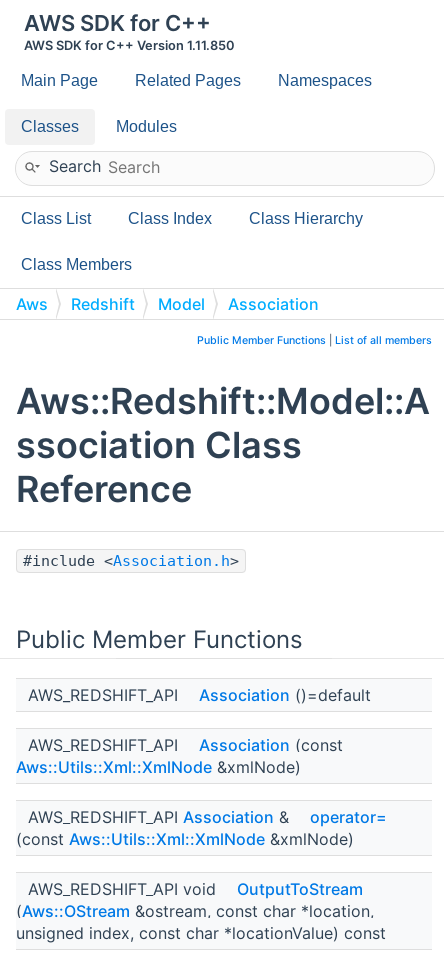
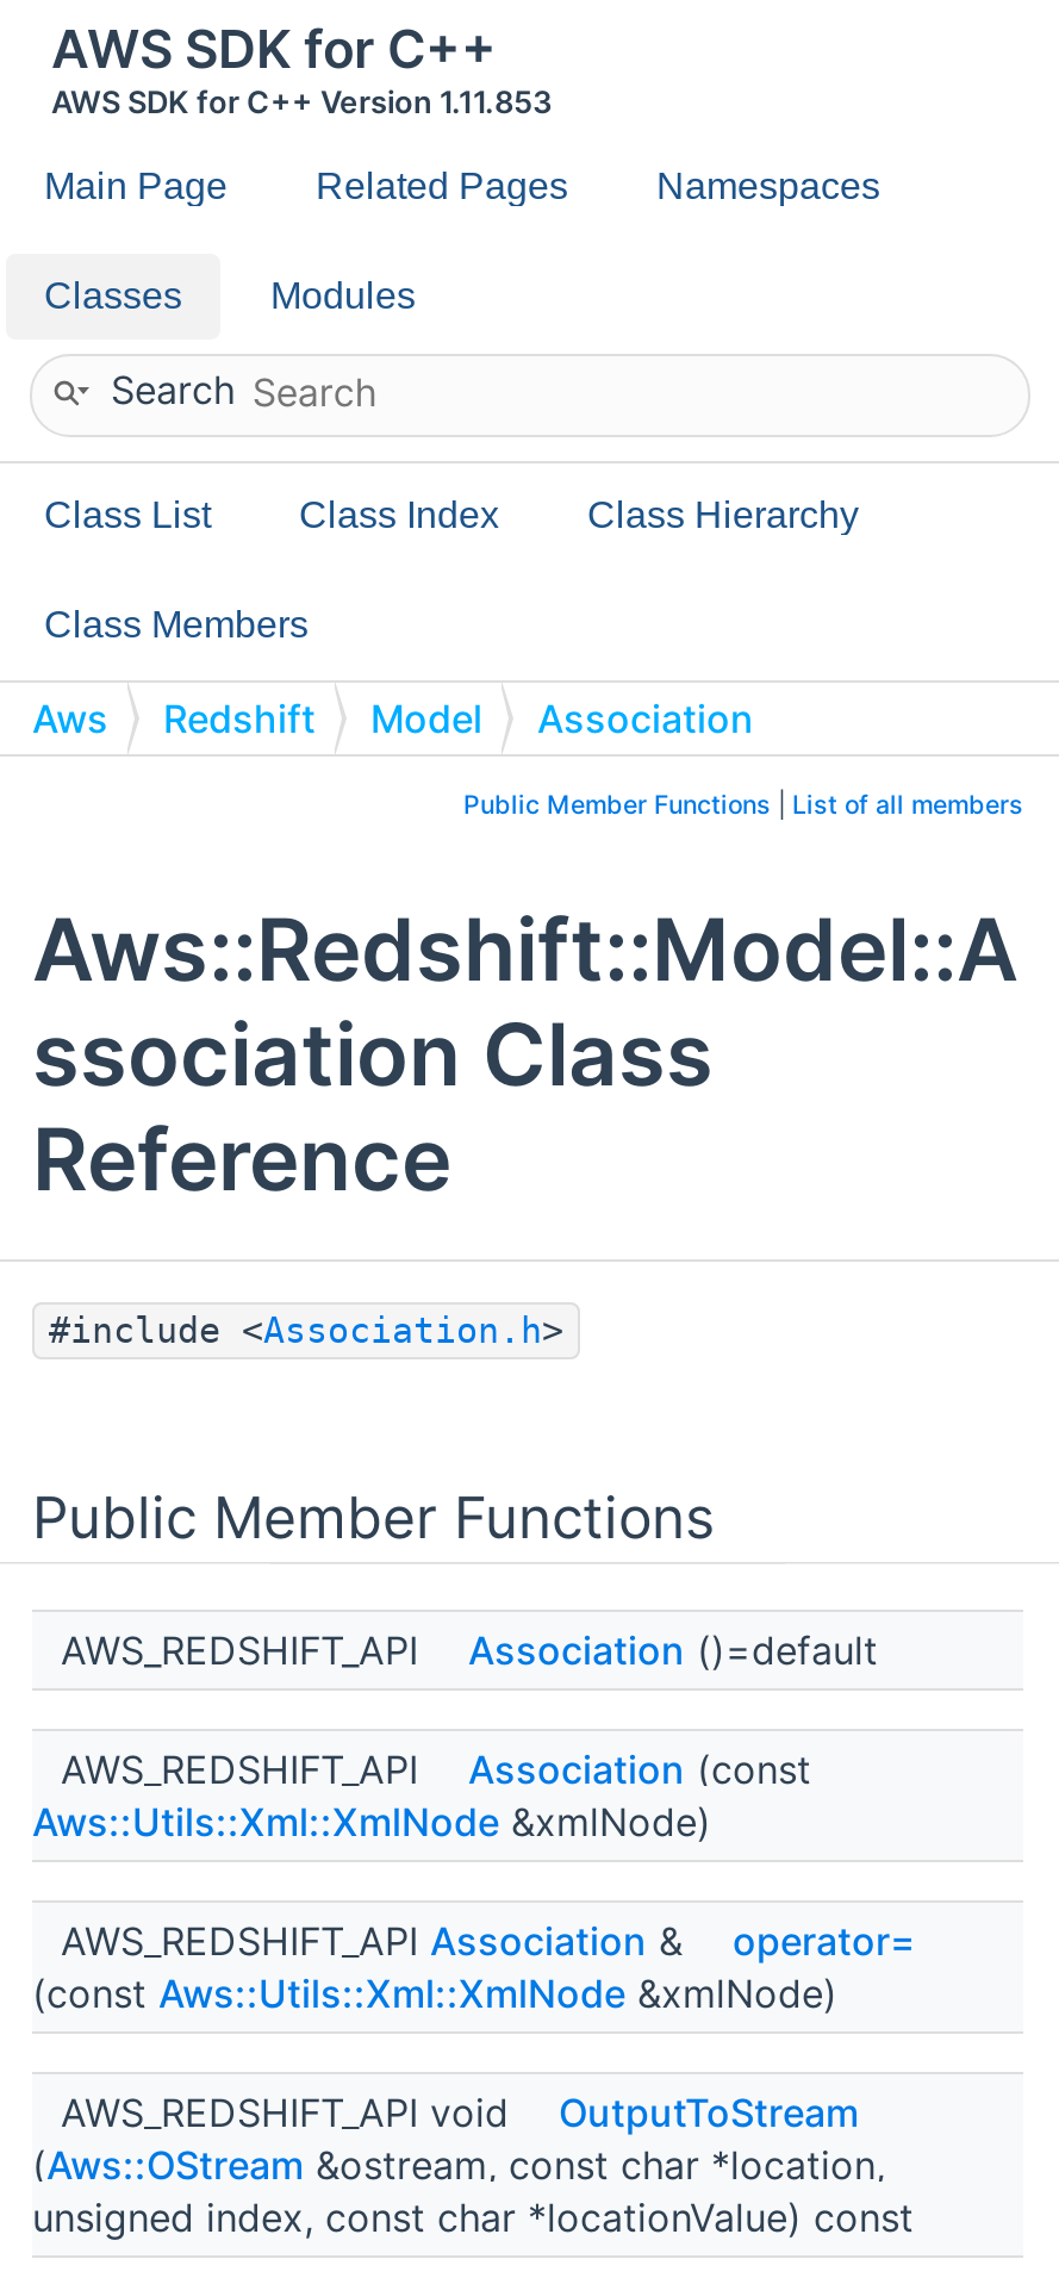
[24,38,235,53] AWS SDK for C++ Version 1.11.850 -> [51,85,552,120] AWS SDK for C++ Version 1.11.853

